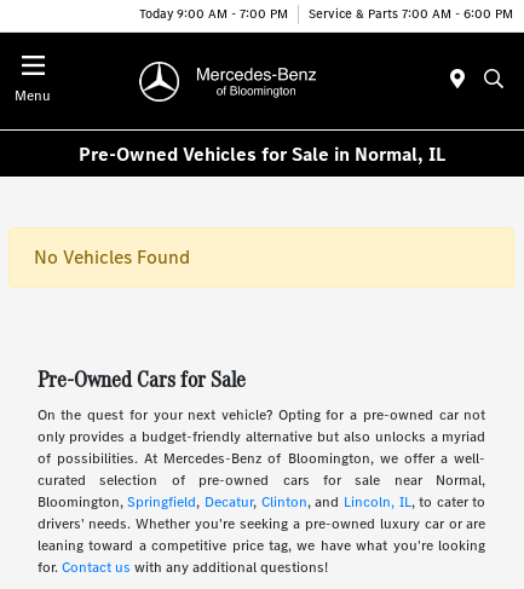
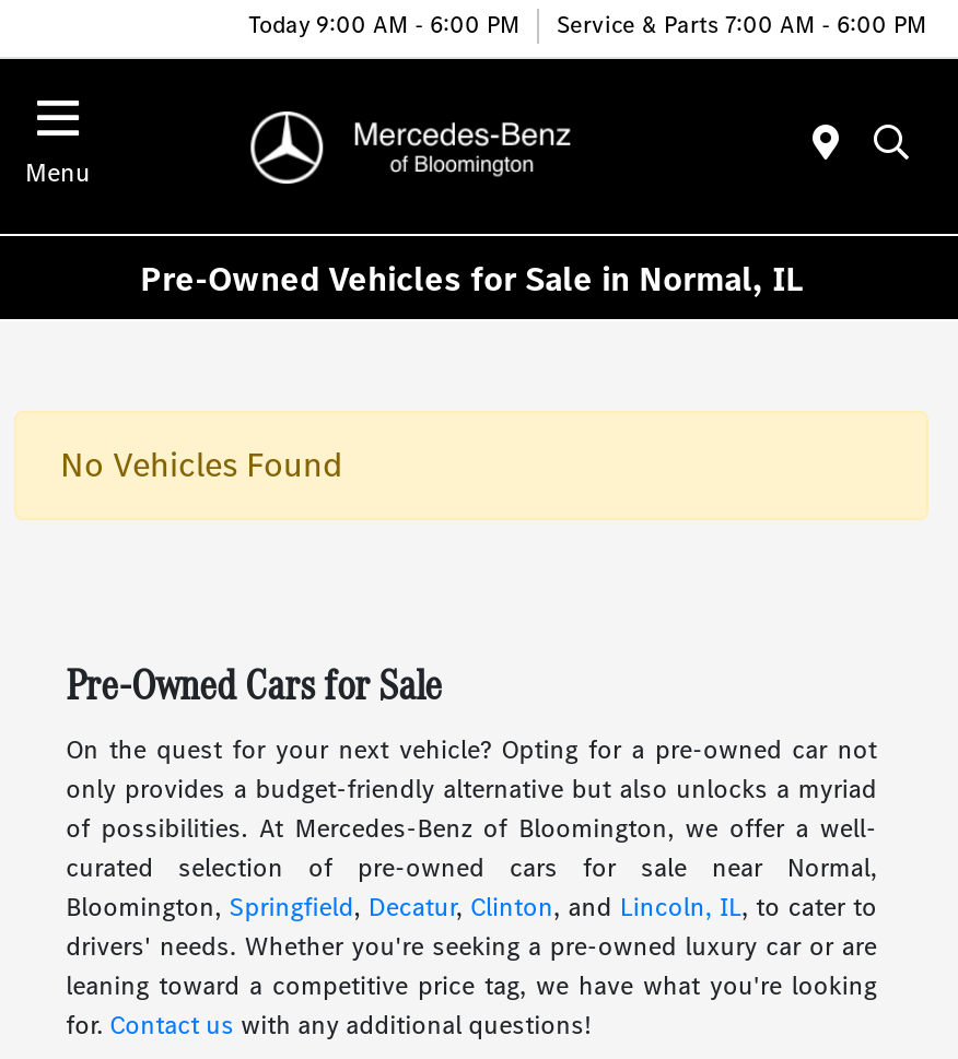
[139,4,513,22] Today 9:00 AM - 7:00 PM Service & Parts 7:00 AM - 6:00 PM -> [248,8,926,40] Today 9:00 AM - 6:00 PM Service & Parts 7:00 AM - 6:00 PM

